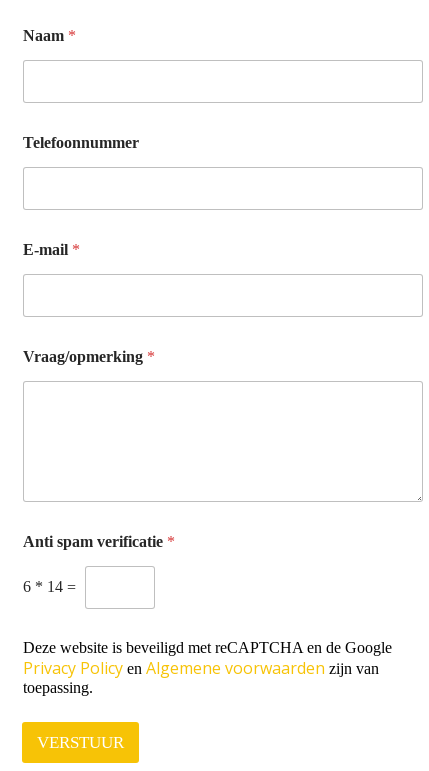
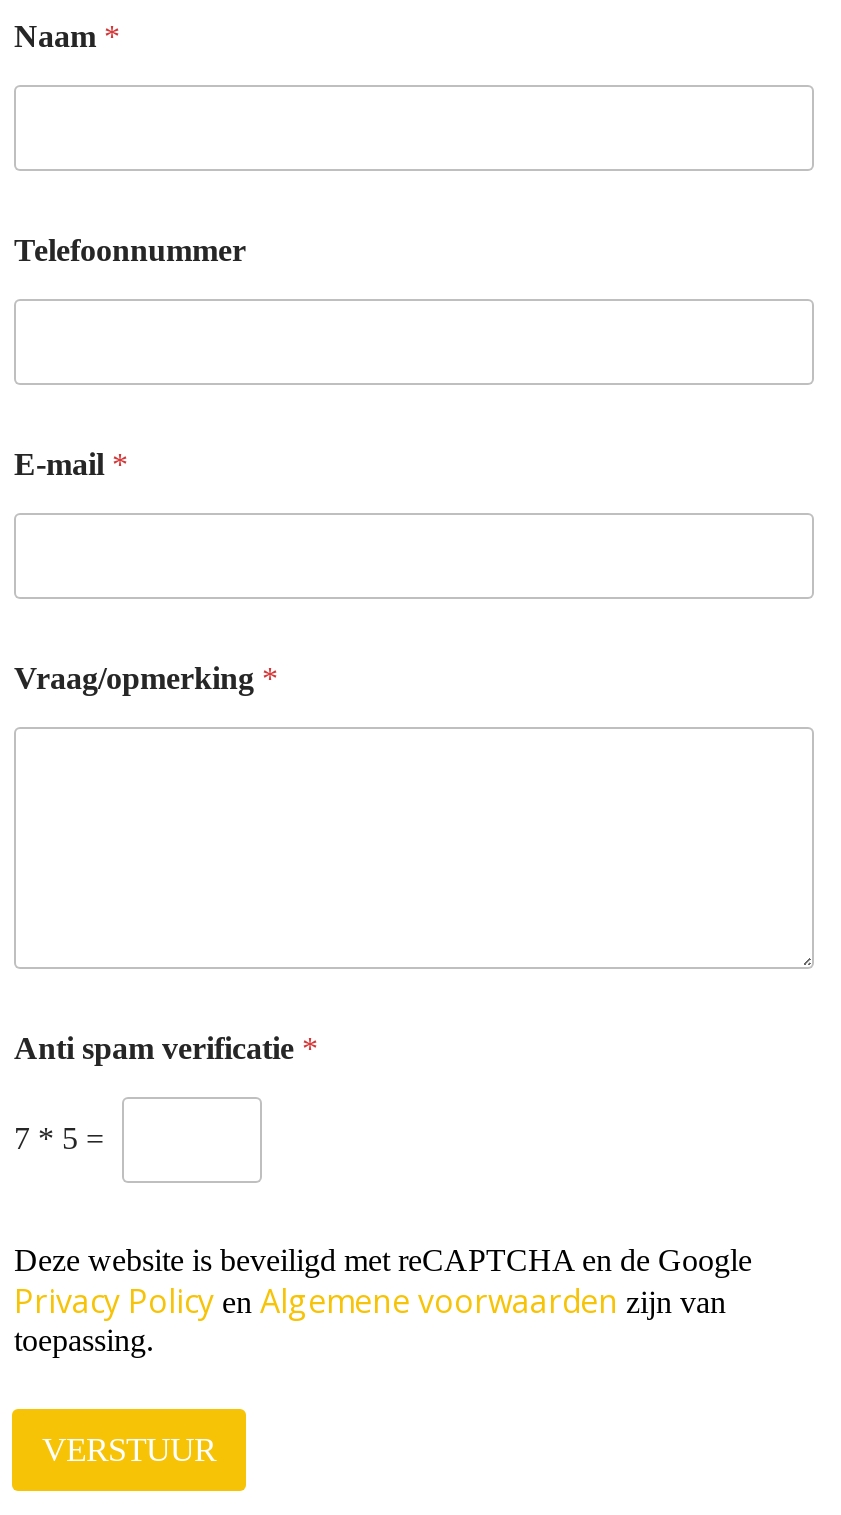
[23,578,76,595] 6 * 14 = -> [14,1121,104,1155] 7 * 5 =

